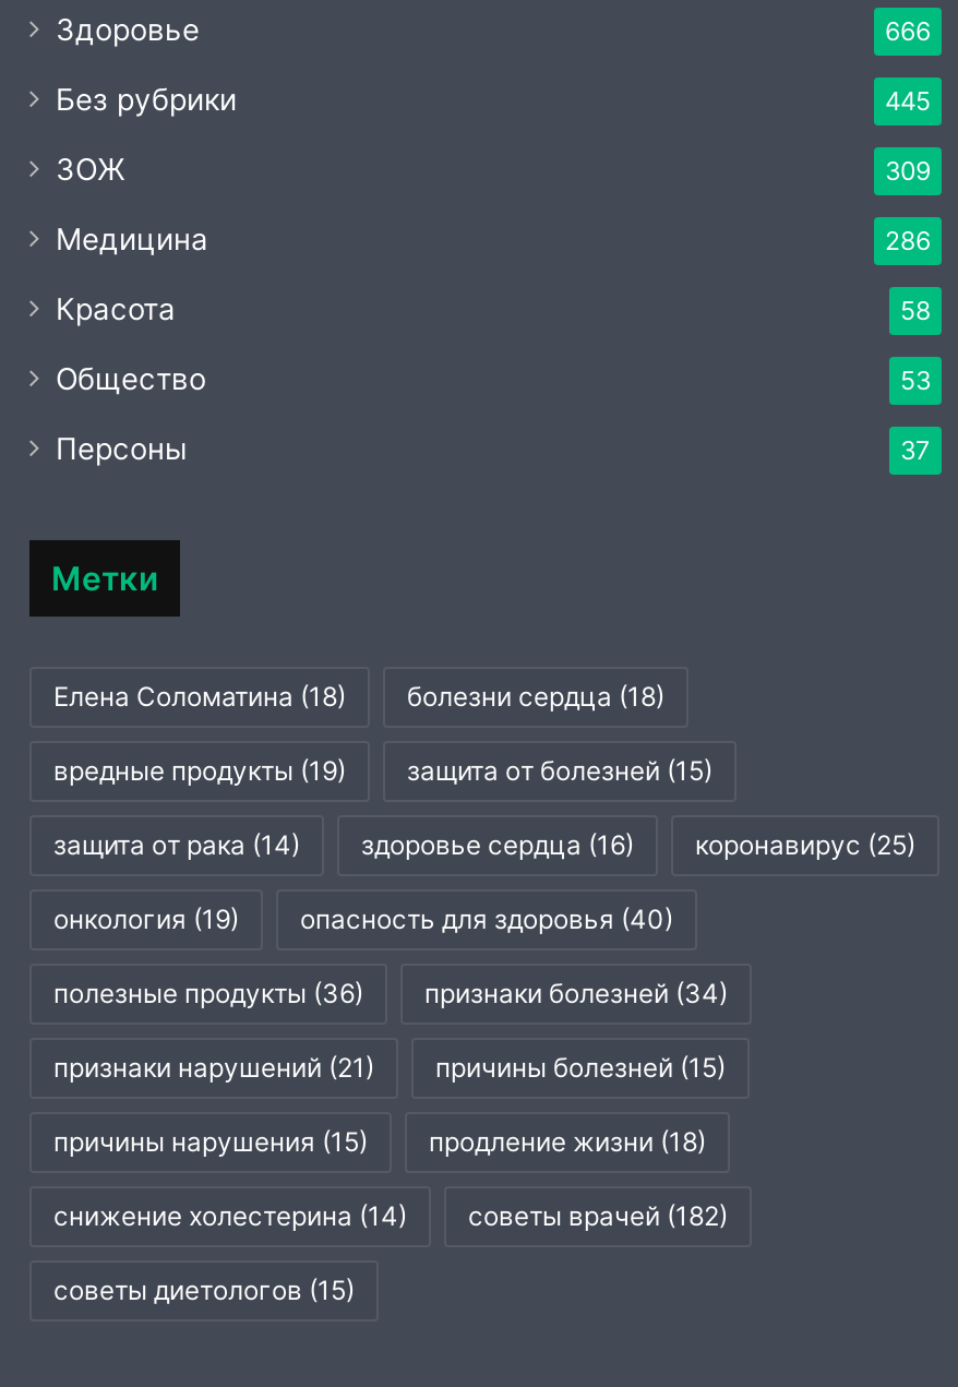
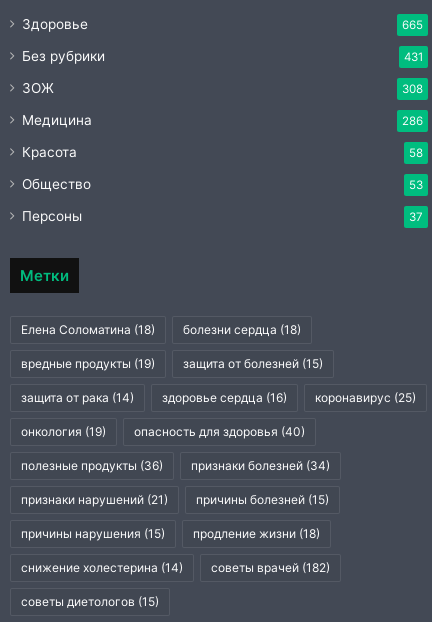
[885,16,931,46] 666 -> [402,18,423,32] 665
[885,86,931,116] 445 -> [404,50,423,64] 431
[885,156,931,186] 309 -> [402,82,423,96] 308

